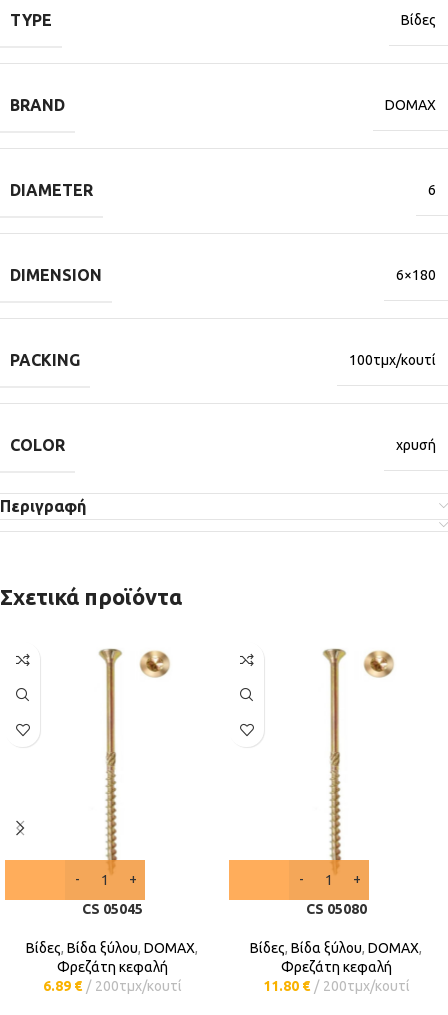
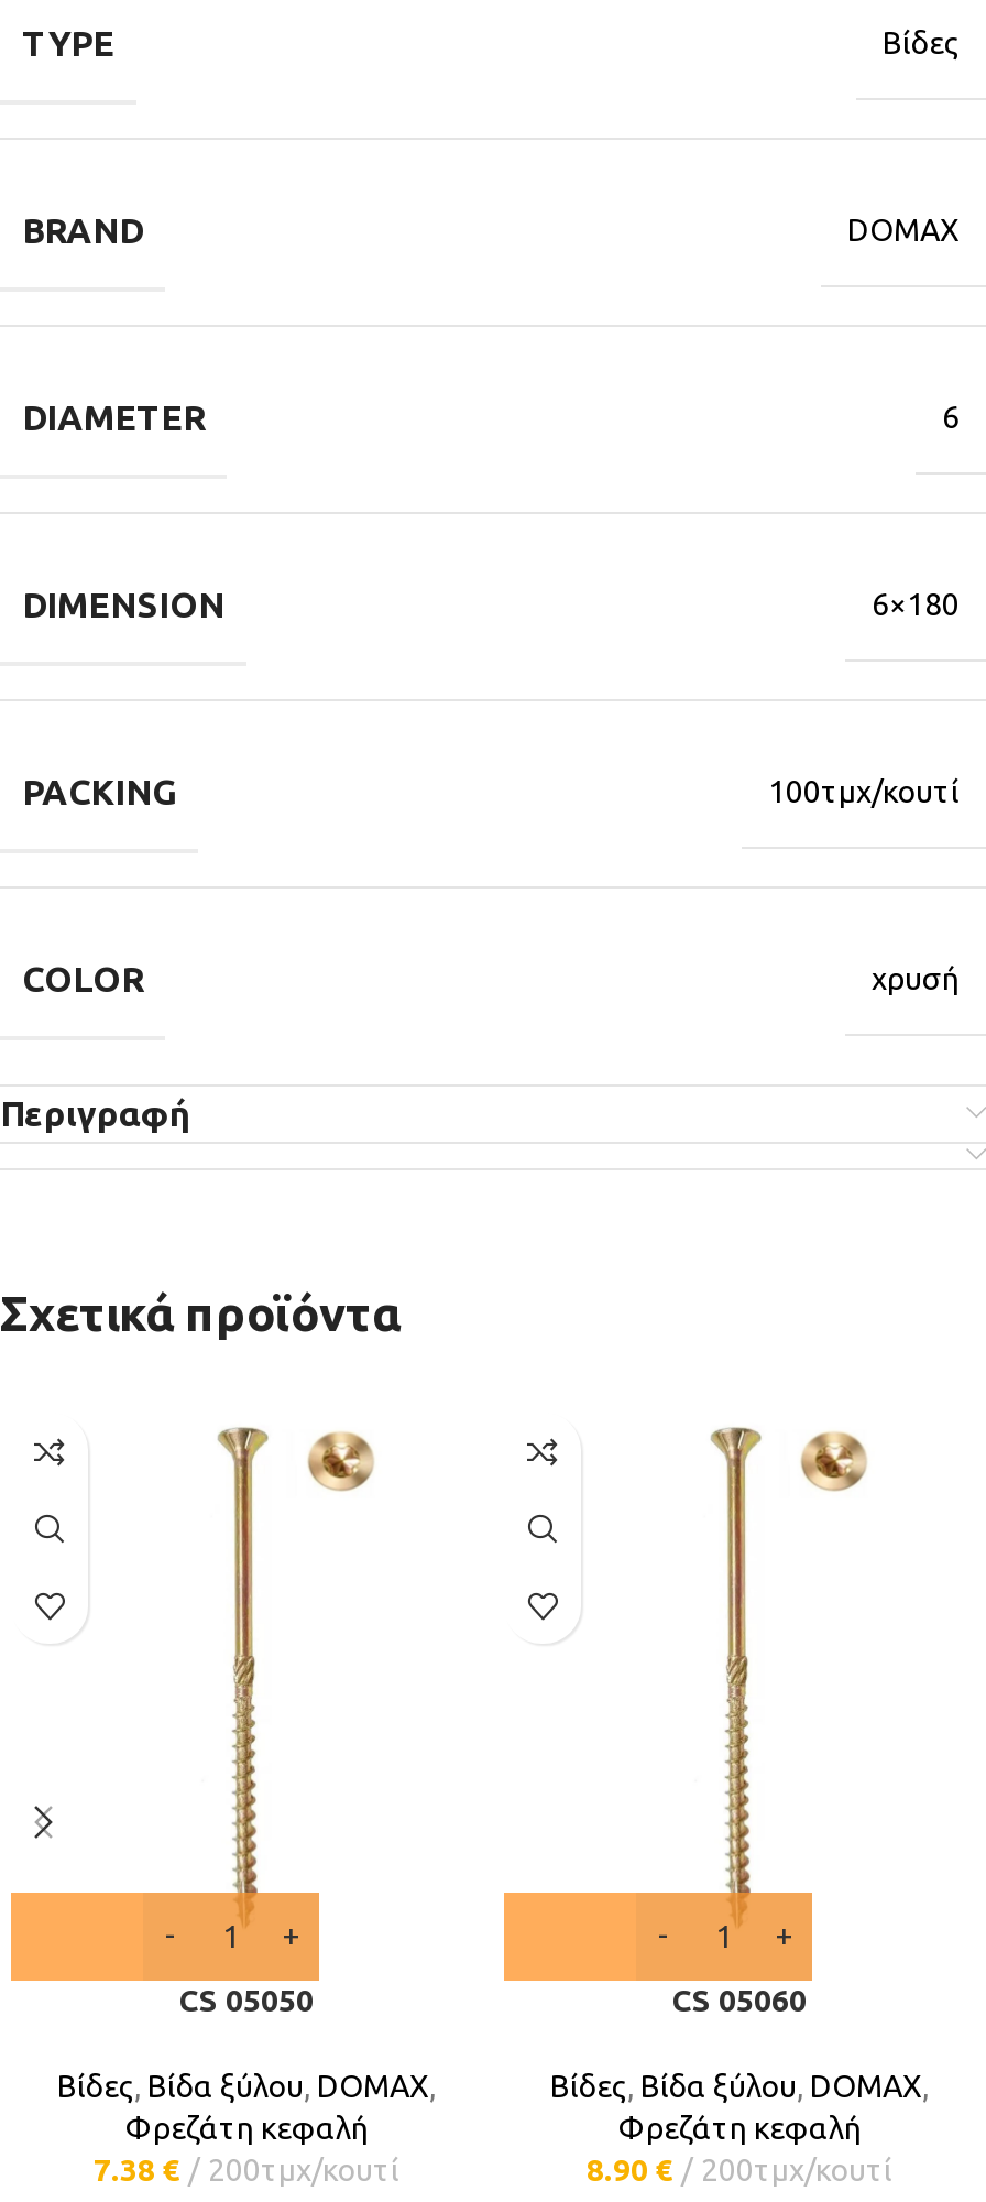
[81,901,142,917] CS 05045 -> [179,1982,314,2017] CS 05050
[305,901,366,917] CS 05080 -> [672,1982,807,2017] CS 05060
[42,978,181,994] 6.89 € 200τμχ/κουτί -> [94,2152,399,2187] 7.38 € 200τμχ/κουτί
[262,978,409,994] 11.80 € 200τμχ/κουτί -> [587,2152,892,2187] 8.90 € 200τμχ/κουτί

